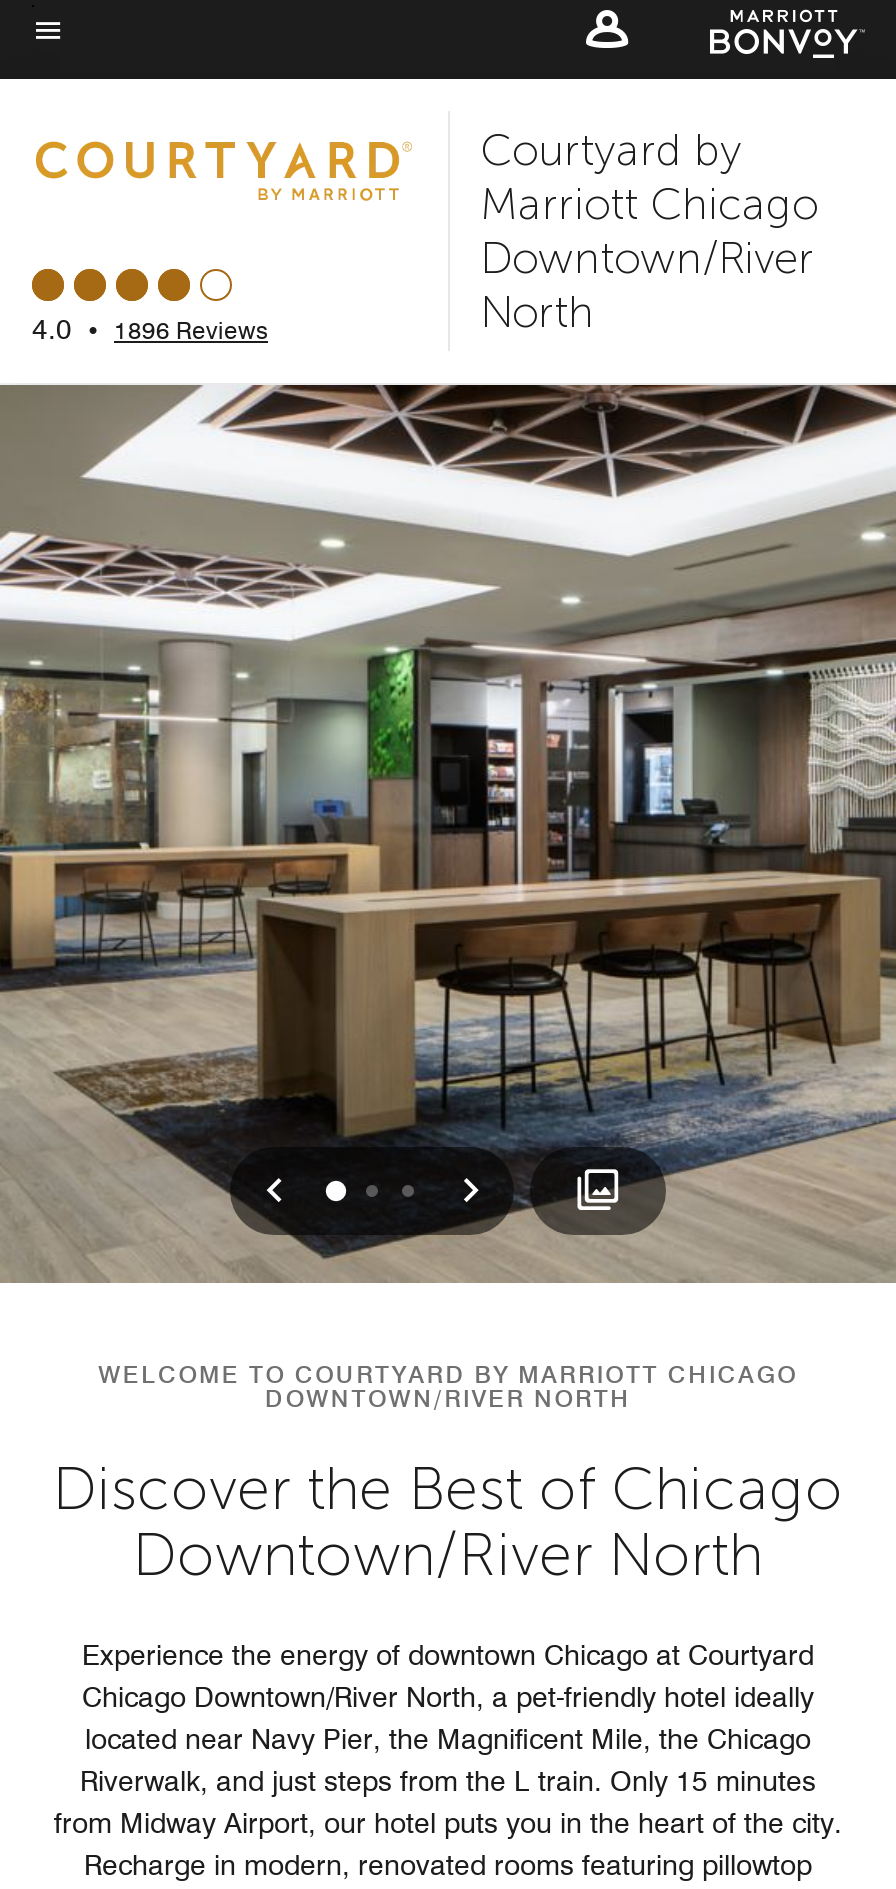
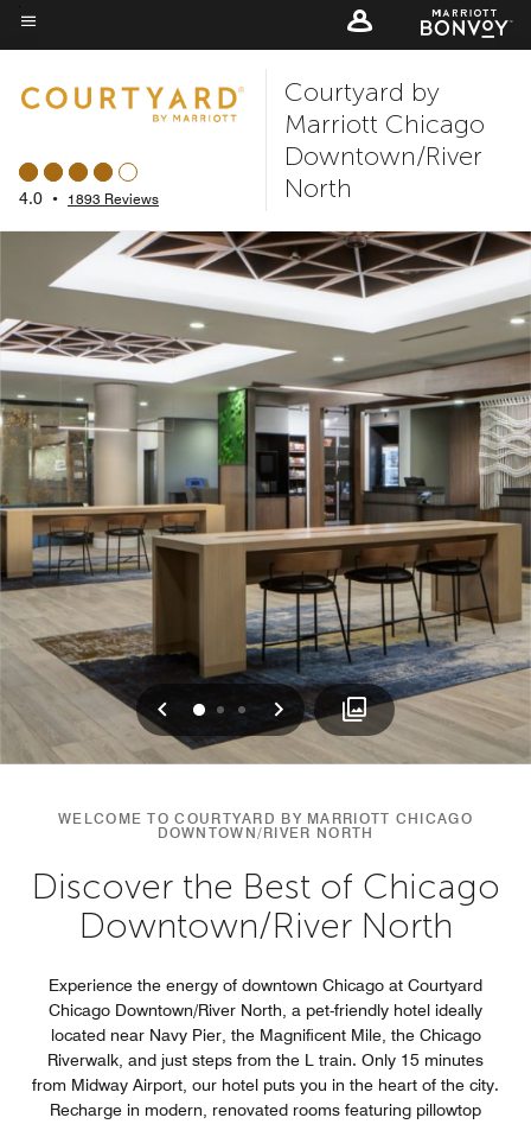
[32,313,268,345] 4.0 • 1896 Reviews -> [19,189,159,208] 4.0 • 1893 Reviews

